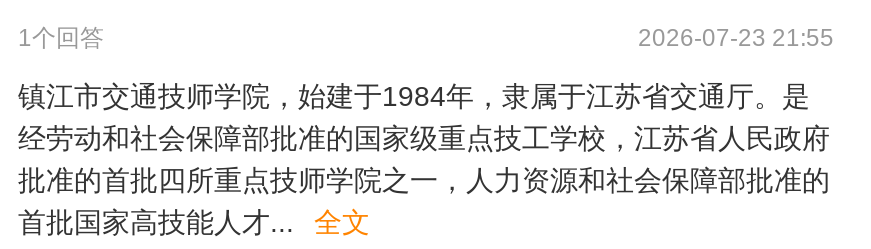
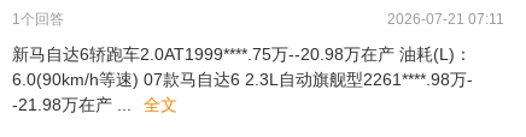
[638,24,834,52] 2026-07-23 21:55 -> [387,11,504,28] 2026-07-21 07:11
[18,80,830,238] 镇江市交通技师学院，始建于1984年，隶属于江苏省交通厅。是 | 经劳动和社会保障部批准的国家级重点技工学校，江苏省人民政府 | 批准的首批四所重点技师学院之一，人力资源和社会保障部批准的 | 首批国家高技能人才... -> [12,44,473,114] 新马自达6轿跑车2.0AT1999****.75万--20.98万在产 油耗(L)： | 6.0(90km/h等速) 07款马自达6 2.3L自动旗舰型2261****.98万- | -21.98万在产...

